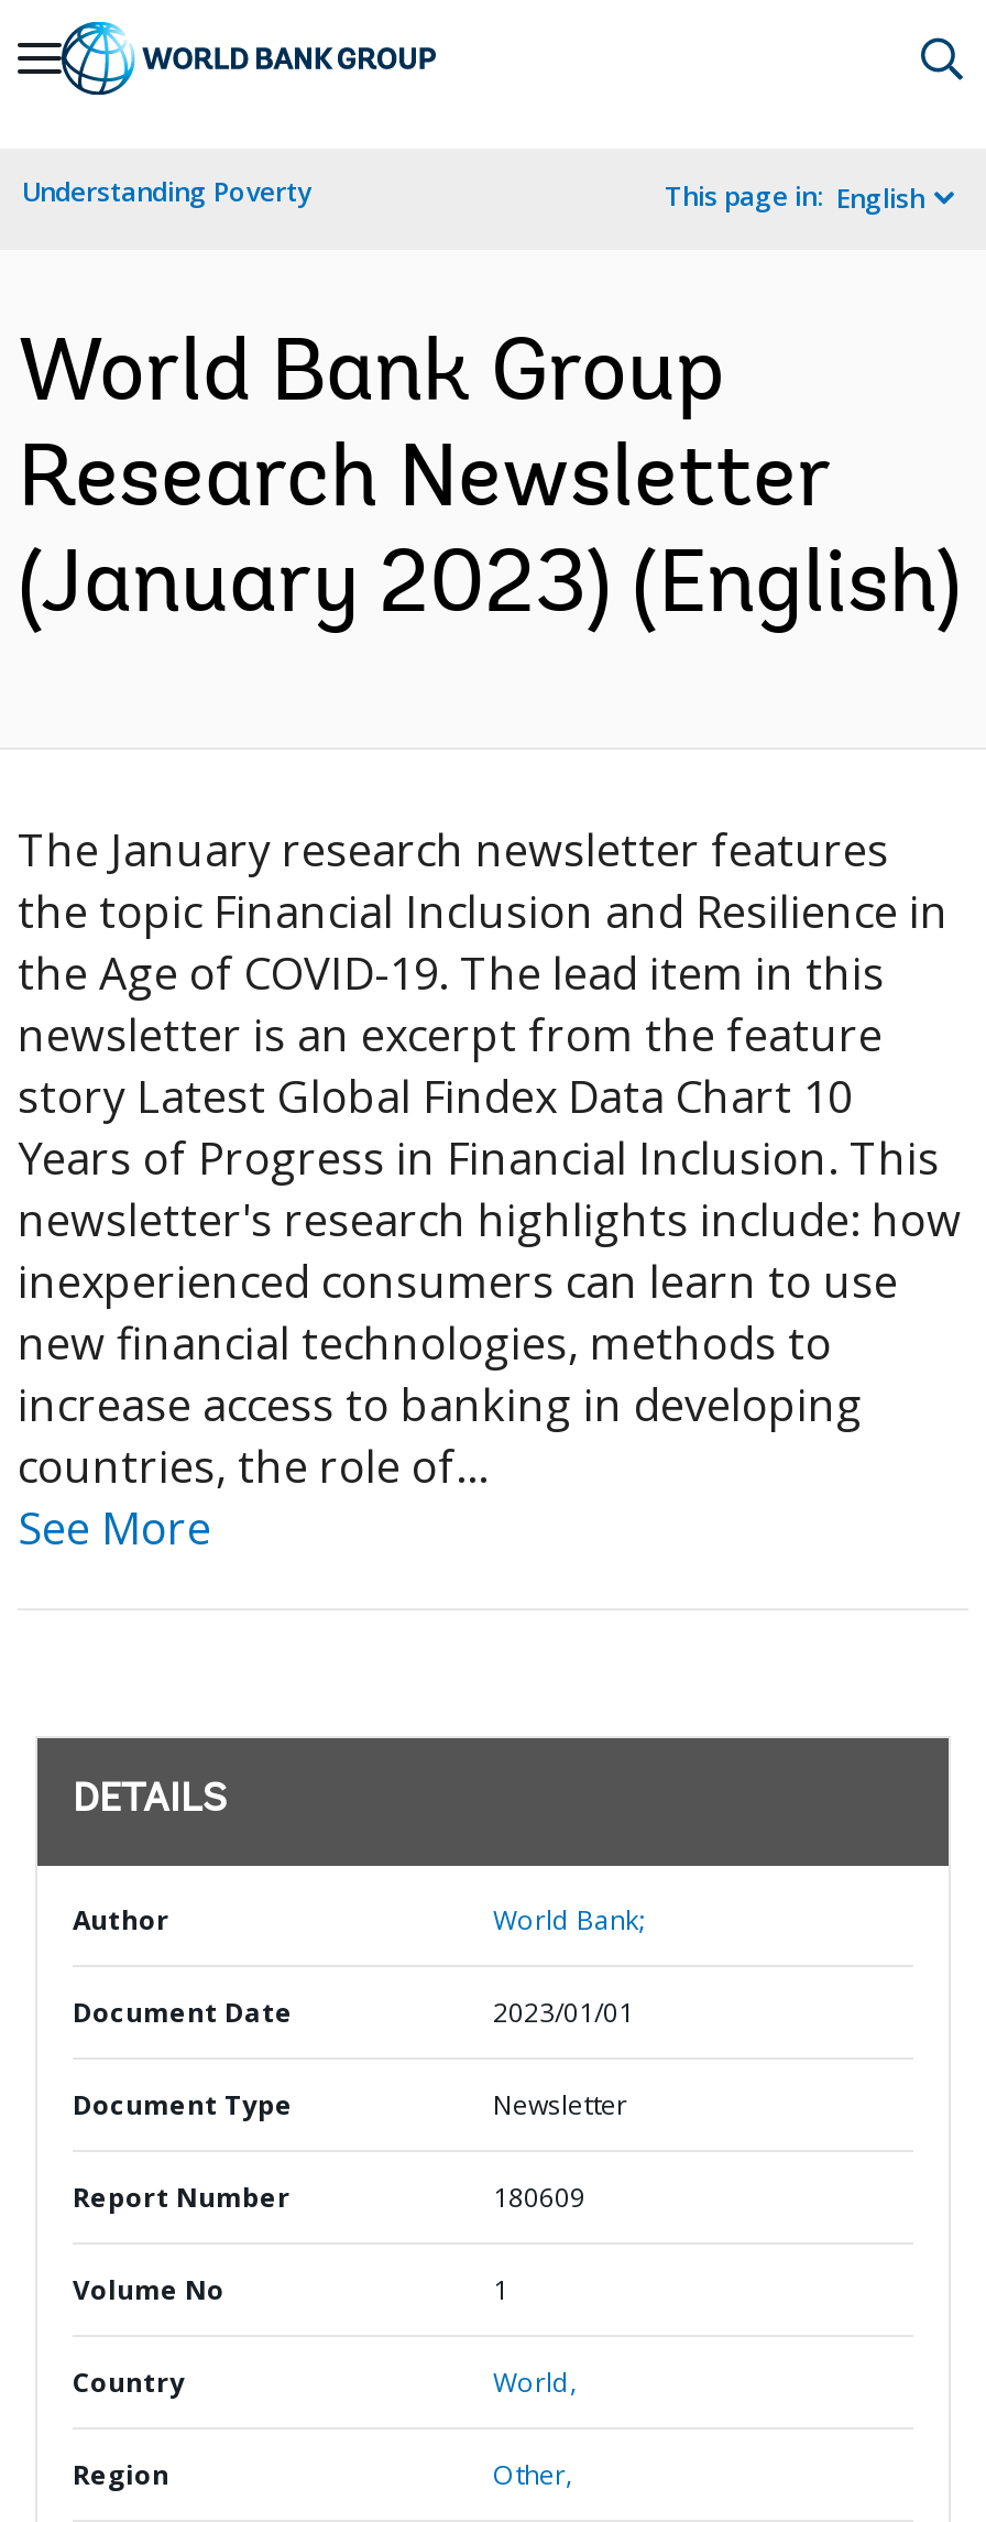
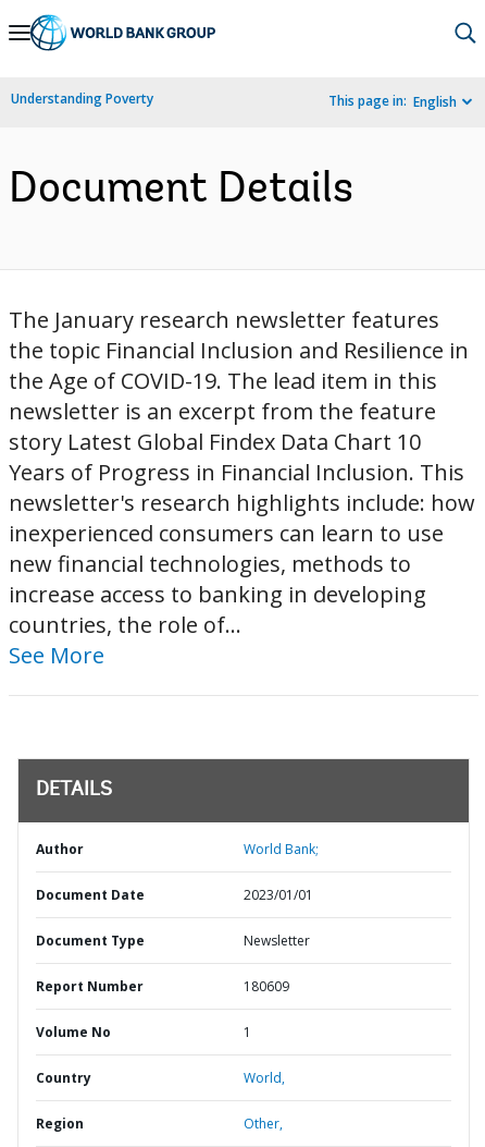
[18,334,962,633] World Bank Group | Research Newsletter | (January 2023) (English) -> [9,169,353,212] Document Details

